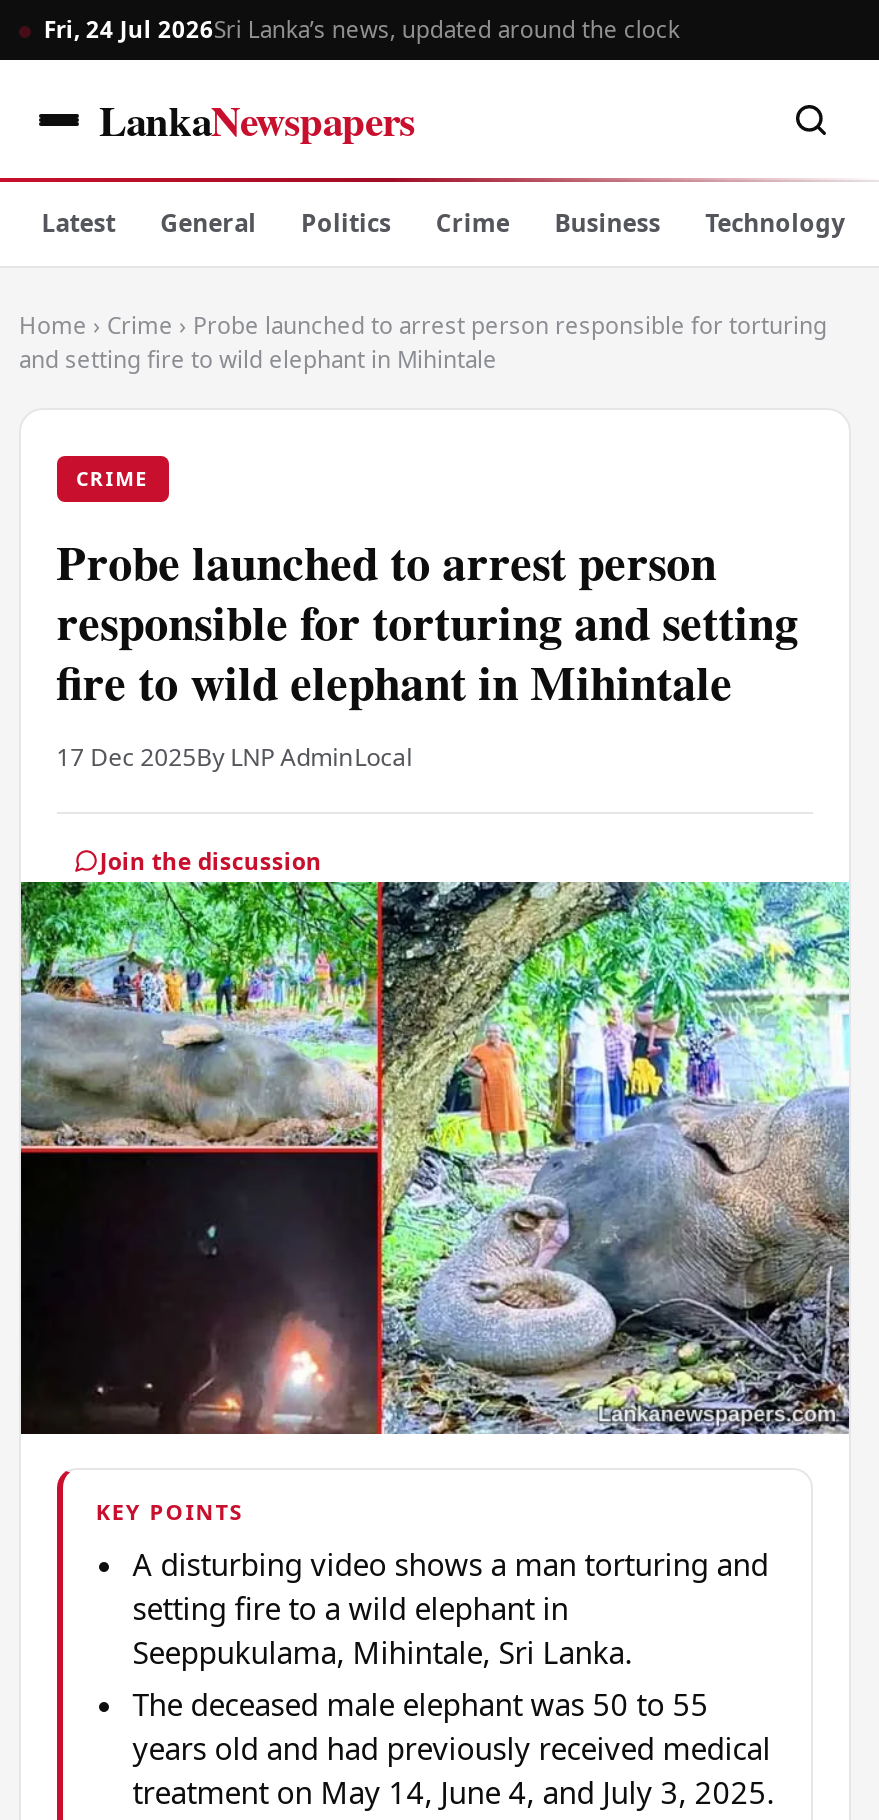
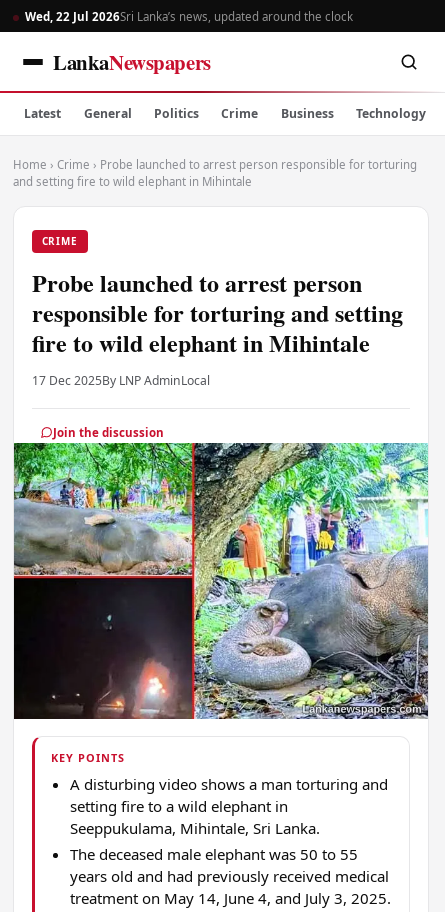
[44,13,680,43] Fri, 24 Jul 2026Sri Lanka’s news, updated around the clock -> [25,8,353,23] Wed, 22 Jul 2026Sri Lanka’s news, updated around the clock

